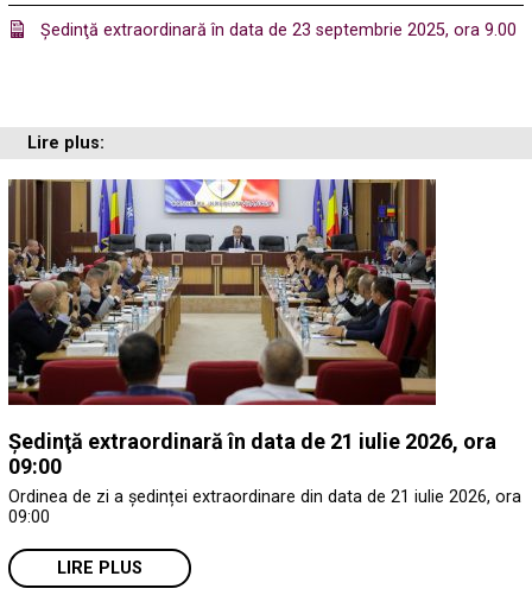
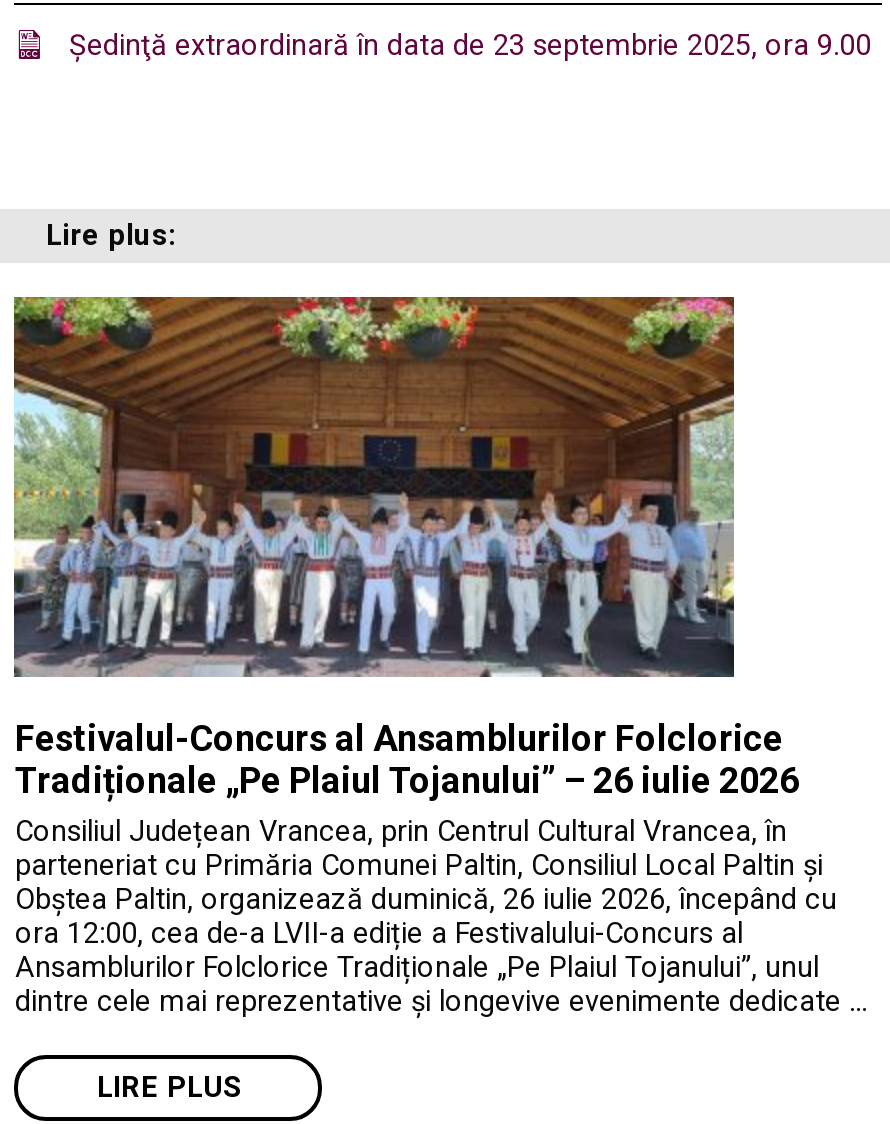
[7,178,437,340] [image] -> [12,295,736,679] [image]
[9,429,522,528] Ședinţă extraordinară în data de 21 iulie 2026, ora | 09:00 | Ordinea de zi a ședinței extraordinare din data de 21 iulie 2026, ora | 09:00 -> [15,717,867,1020] Festivalul-Concurs al Ansamblurilor Folclorice | Tradiționale „Pe Plaiul Tojanului” – 26 iulie 2026 | Consiliul Județean Vrancea, prin Centrul Cultural Vrancea, în | parteneriat cu Primăria Comunei Paltin, Consiliul Local Paltin și | Obștea Paltin, organizează duminică, 26 iulie 2026, începând cu | ora 12:00, cea de-a LVII-a ediție a Festivalului-Concurs al | Ansamblurilor Folclorice Tradiționale „Pe Plaiul Tojanului”, unul | dintre cele mai reprezentative și longevive evenimente dedicate …

